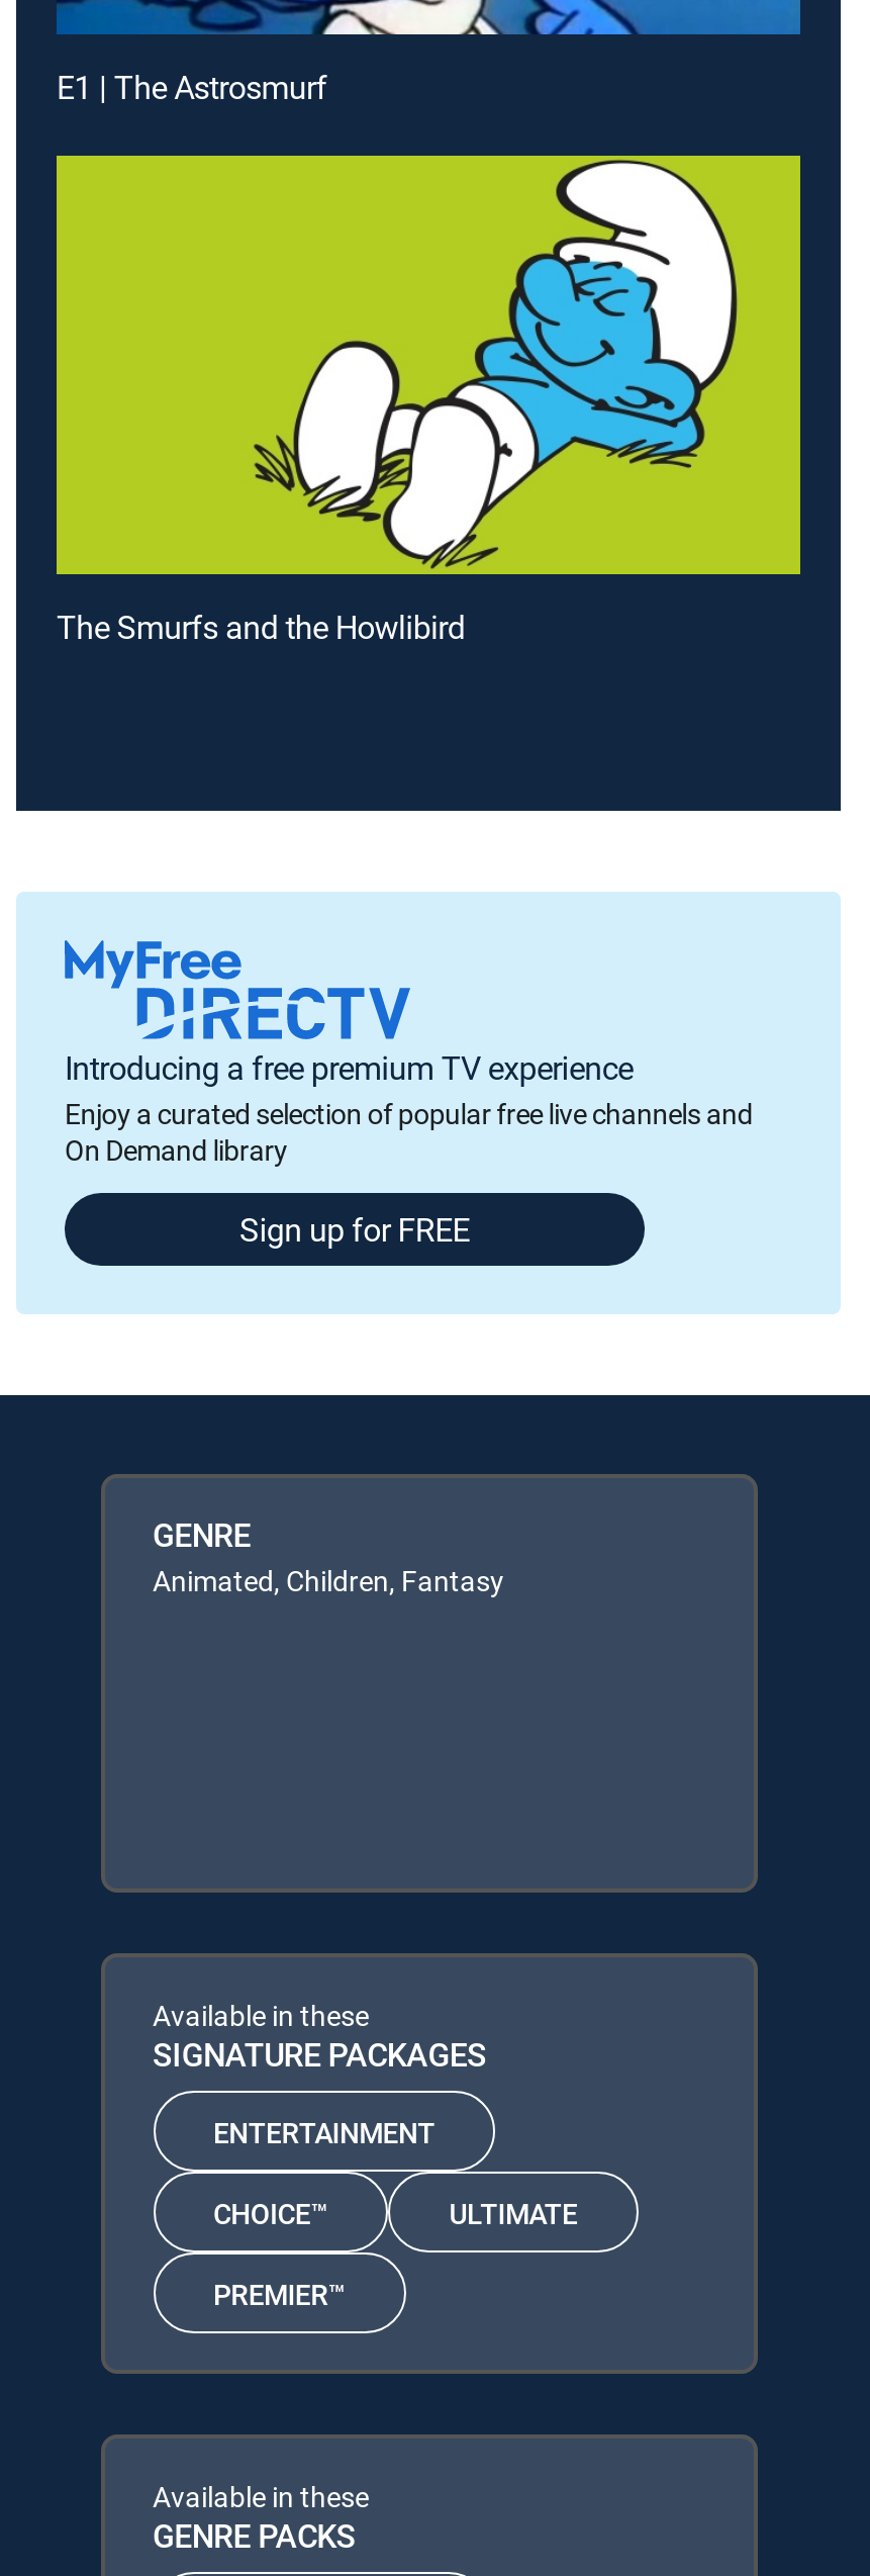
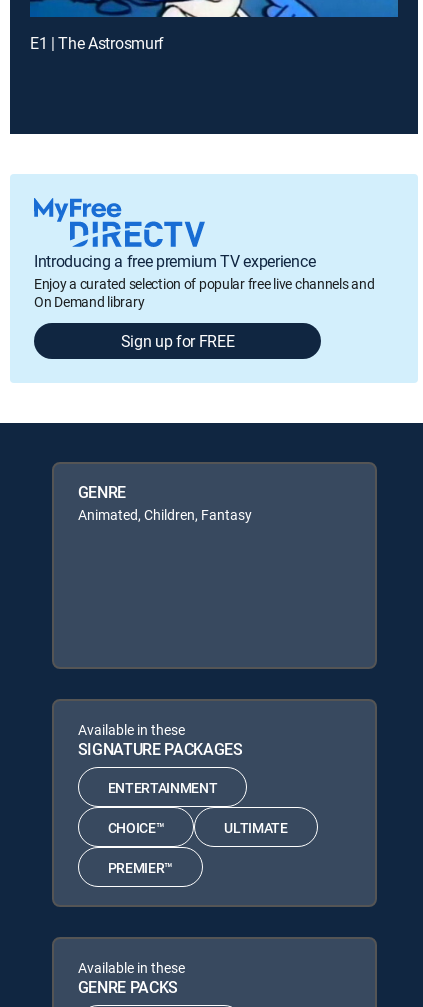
[55,154,802,649] [image] | The Smurfs and the Howlibird -> none

